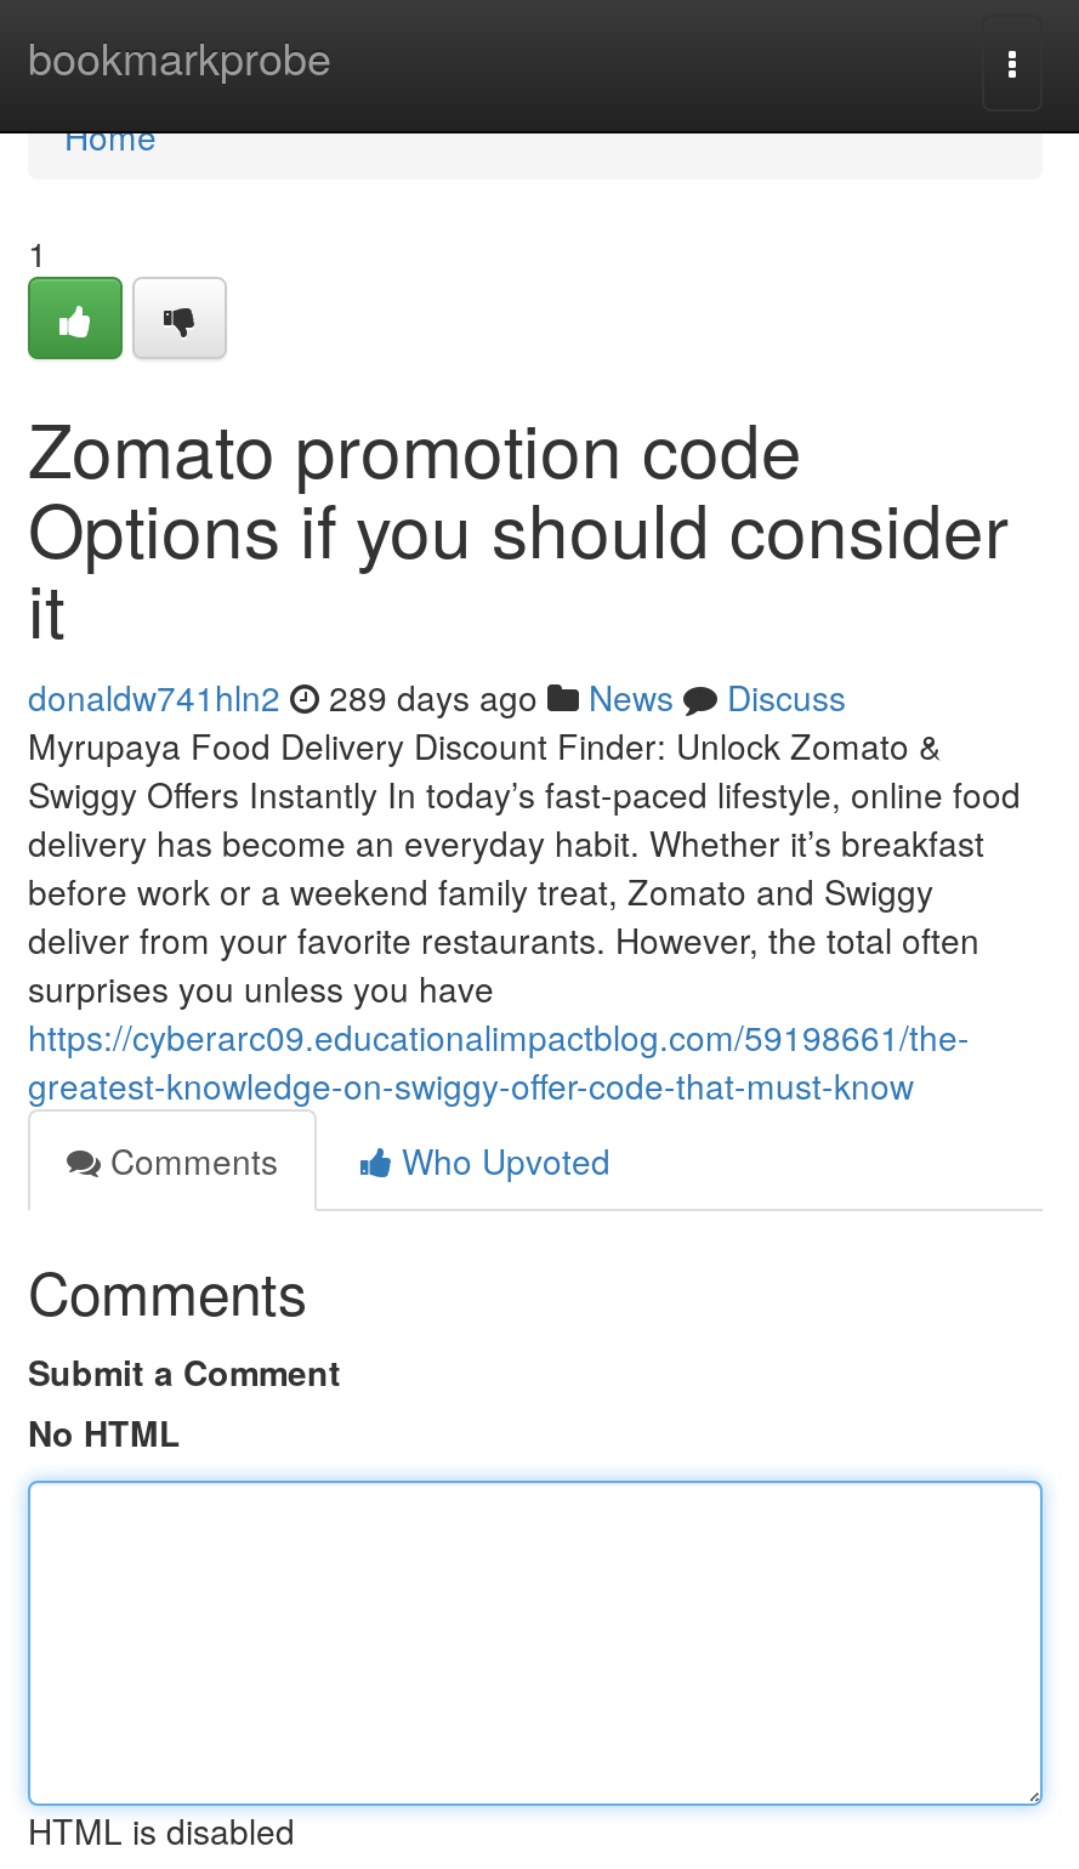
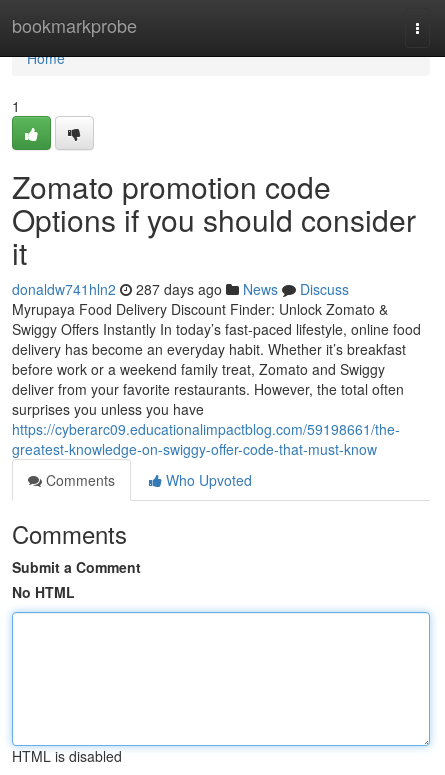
[28,672,846,721] donaldw741hln2 289 days ago News Discuss -> [12,279,349,299] donaldw741hln2 287 days ago News Discuss

